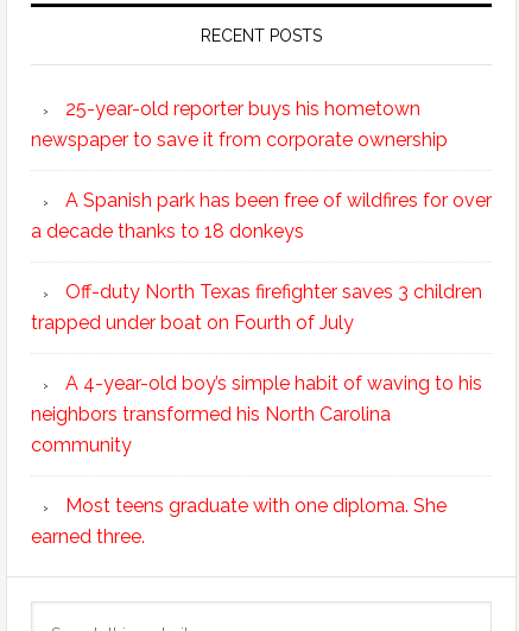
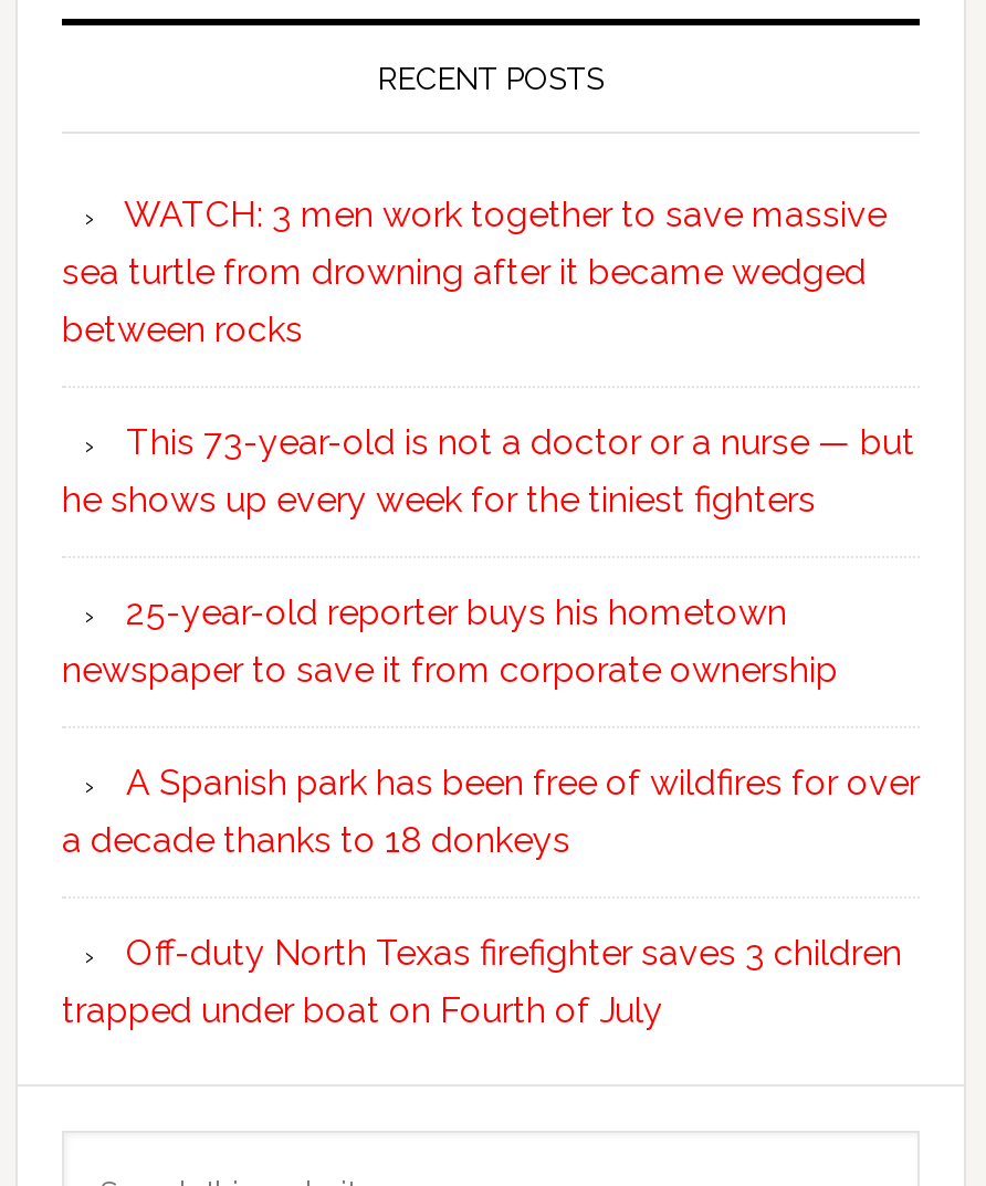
none -> [62,194,915,521] WATCH: 3 men work together to save massive | sea turtle from drowning after it became wedged | between rocks | This 73-year-old is not a doctor or a nurse — but | he shows up every week for the tiniest fighters
moved [31,98,492,334] -> [62,592,920,1031]: 25-year-old reporter buys his hometown | newspaper to save it from corporate ownership | A Spanish park has been free of wildfires for over | a decade thanks to 18 donkeys | Off-duty North Texas firefighter saves 3 children | trapped under boat on Fourth of July
[31,372,482,548] A 4-year-old boy’s simple habit of waving to his | neighbors transformed his North Carolina | community | Most teens graduate with one diploma. She | earned three. -> none

